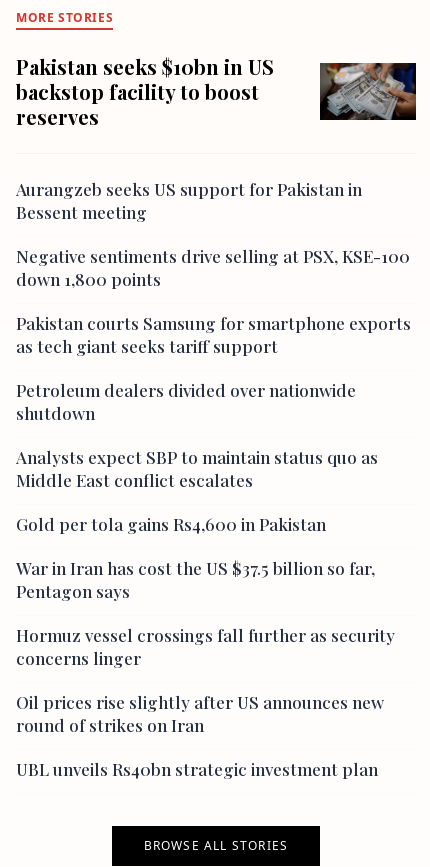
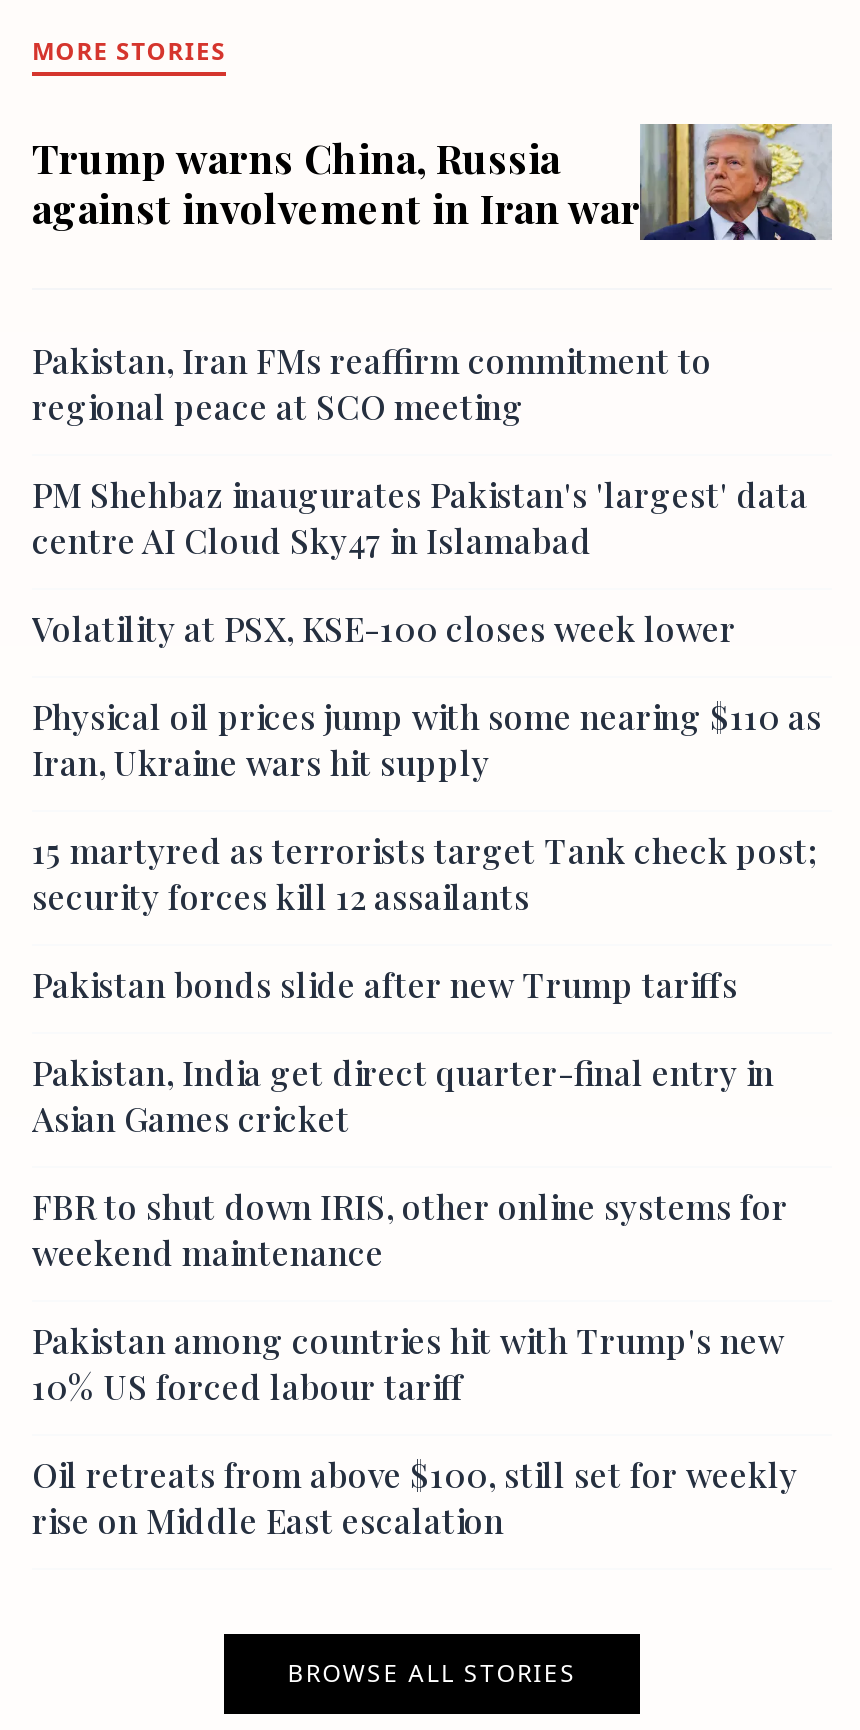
[16,53,274,130] Pakistan seeks $10bn in US | backstop facility to boost | reserves -> [32,130,640,234] Trump warns China, Russia | against involvement in Iran war
[320,62,417,121] [image] -> [642,122,832,242] [image]
[16,178,362,223] Aurangzeb seeks US support for Pakistan in | Bessent meeting -> [32,338,712,428] Pakistan, Iran FMs reaffirm commitment to | regional peace at SCO meeting
[16,245,410,290] Negative sentiments drive selling at PSX, KSE-100 | down 1,800 points -> [32,472,808,562] PM Shehbaz inaugurates Pakistan's 'largest' data | centre AI Cloud Sky47 in Islamabad
[16,312,411,357] Pakistan courts Samsung for smartphone exports | as tech giant seeks tariff support -> [32,606,736,650] Volatility at PSX, KSE-100 closes week lower
[16,379,356,424] Petroleum dealers divided over nationwide | shutdown -> [32,694,822,784] Physical oil prices jump with some nearing $110 as | Iran, Ukraine wars hit supply
[16,446,378,491] Analysts expect SBP to maintain status quo as | Middle East conflict escalates -> [32,828,816,918] 15 martyred as terrorists target Tank check post; | security forces kill 12 assailants
[16,513,326,535] Gold per tola gains Rs4,600 in Pakistan -> [32,962,738,1006] Pakistan bonds slide after new Trump tariffs
[16,557,375,602] War in Iran has cost the US $37.5 billion so far, | Pentagon says -> [32,1050,774,1140] Pakistan, India get direct quarter-final entry in | Asian Games cricket
[16,624,395,669] Hormuz vessel crossings fall further as security | concerns linger -> [32,1184,788,1274] FBR to shut down IRIS, other online systems for | weekend maintenance
[16,691,384,736] Oil prices rise slightly after US announces new | round of strikes on Iran -> [32,1318,784,1408] Pakistan among countries hit with Trump's new | 10% US forced labour tariff
[16,758,378,780] UBL unveils Rs40bn strategic investment plan -> [32,1452,798,1542] Oil retreats from above $100, still set for weekly | rise on Middle East escalation

